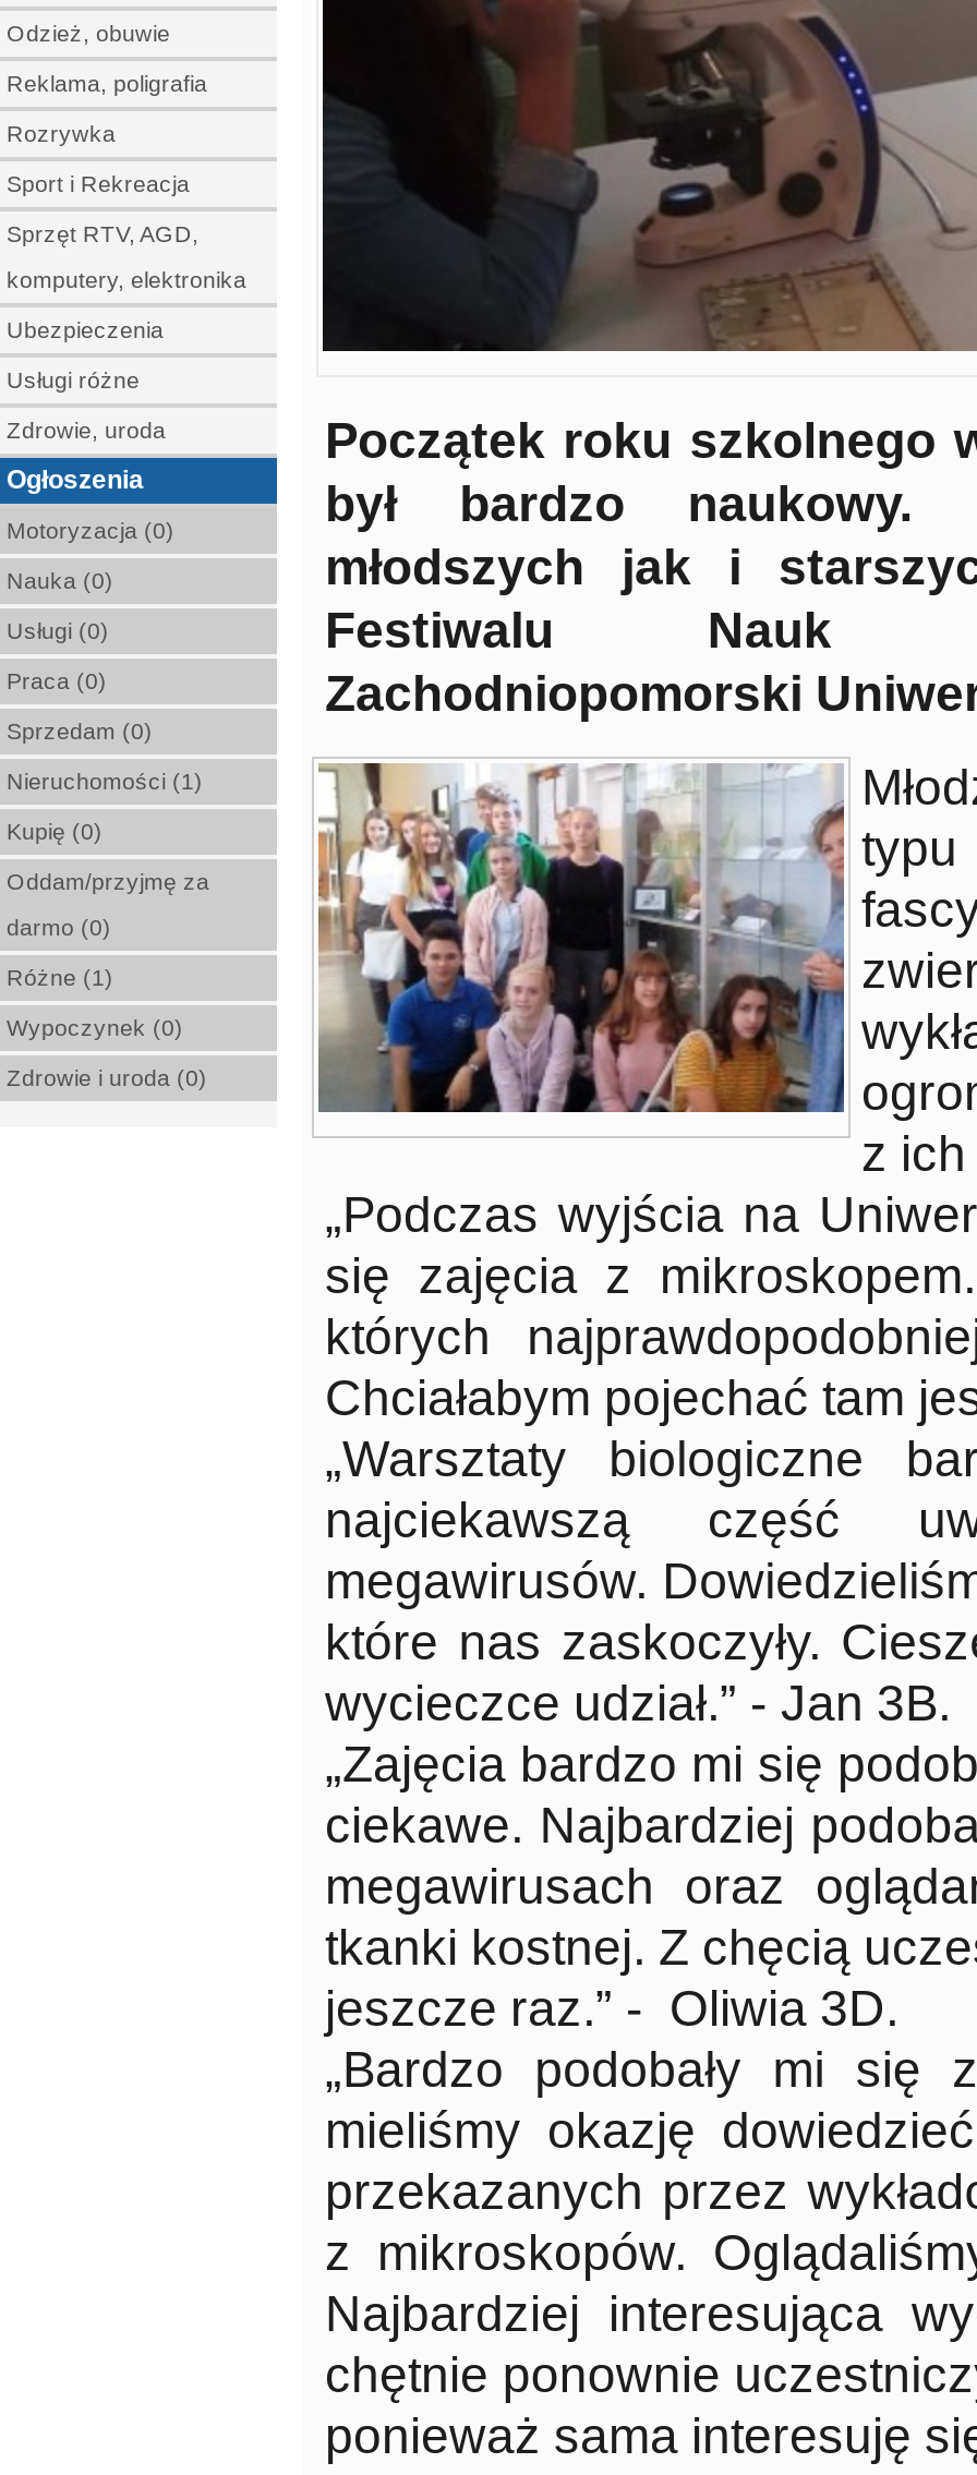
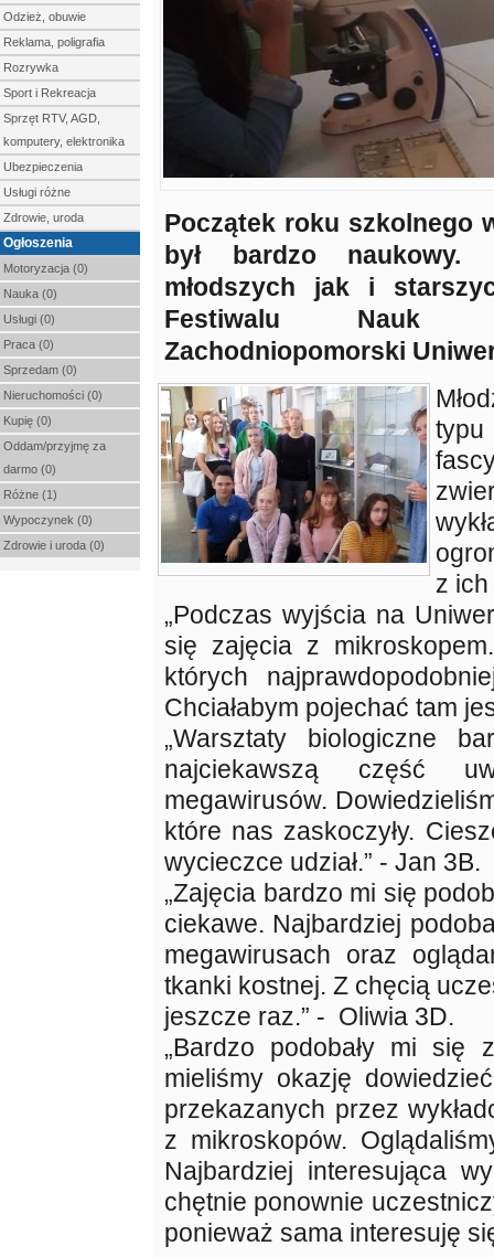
[7,768,203,794] Nieruchomości (1) -> [3,388,103,402] Nieruchomości (0)

